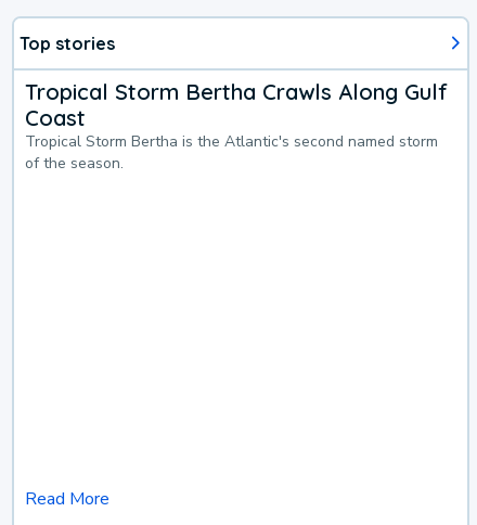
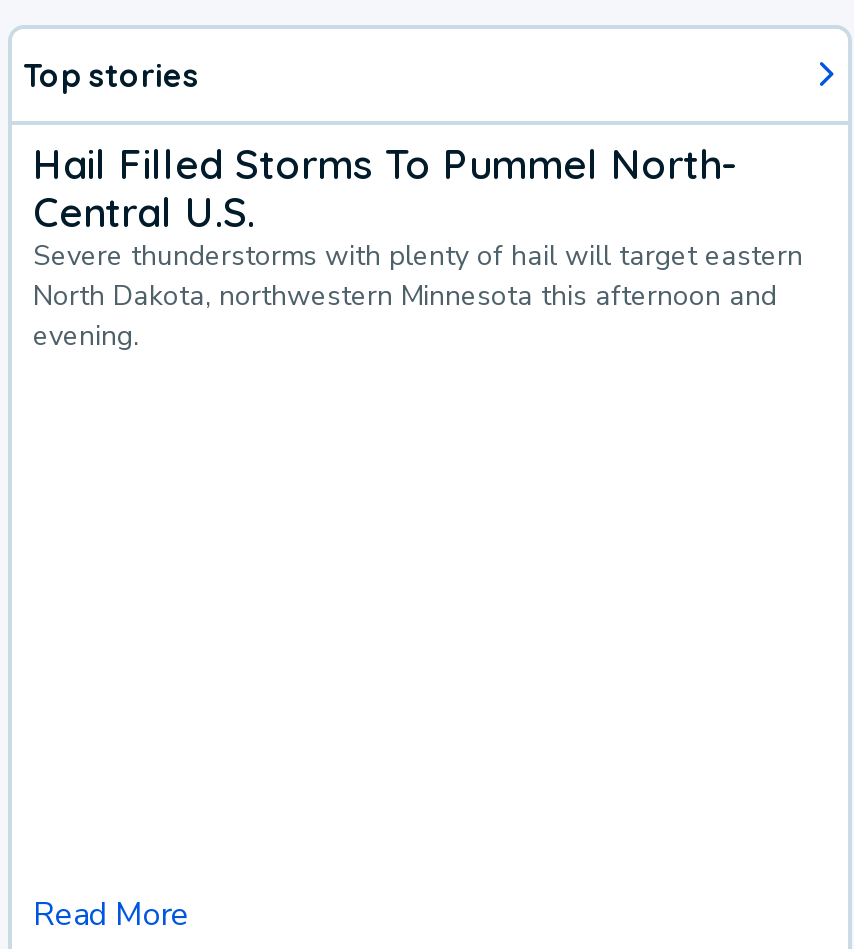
[25,78,448,173] Tropical Storm Bertha Crawls Along Gulf | Coast | Tropical Storm Bertha is the Atlantic's second named storm | of the season. -> [33,138,803,354] Hail Filled Storms To Pummel North- | Central U.S. | Severe thunderstorms with plenty of hail will target eastern | North Dakota, northwestern Minnesota this afternoon and | evening.

